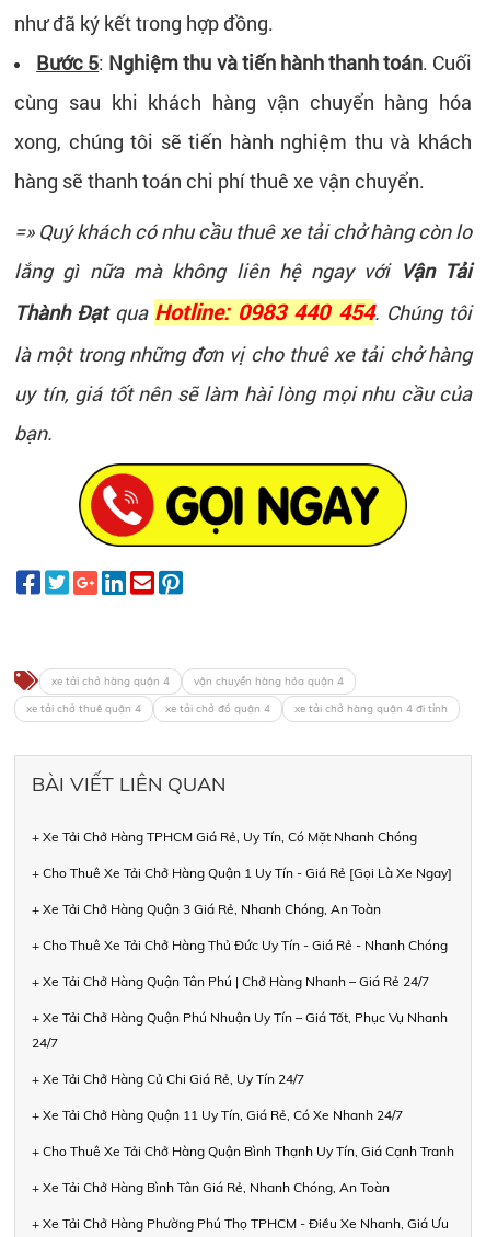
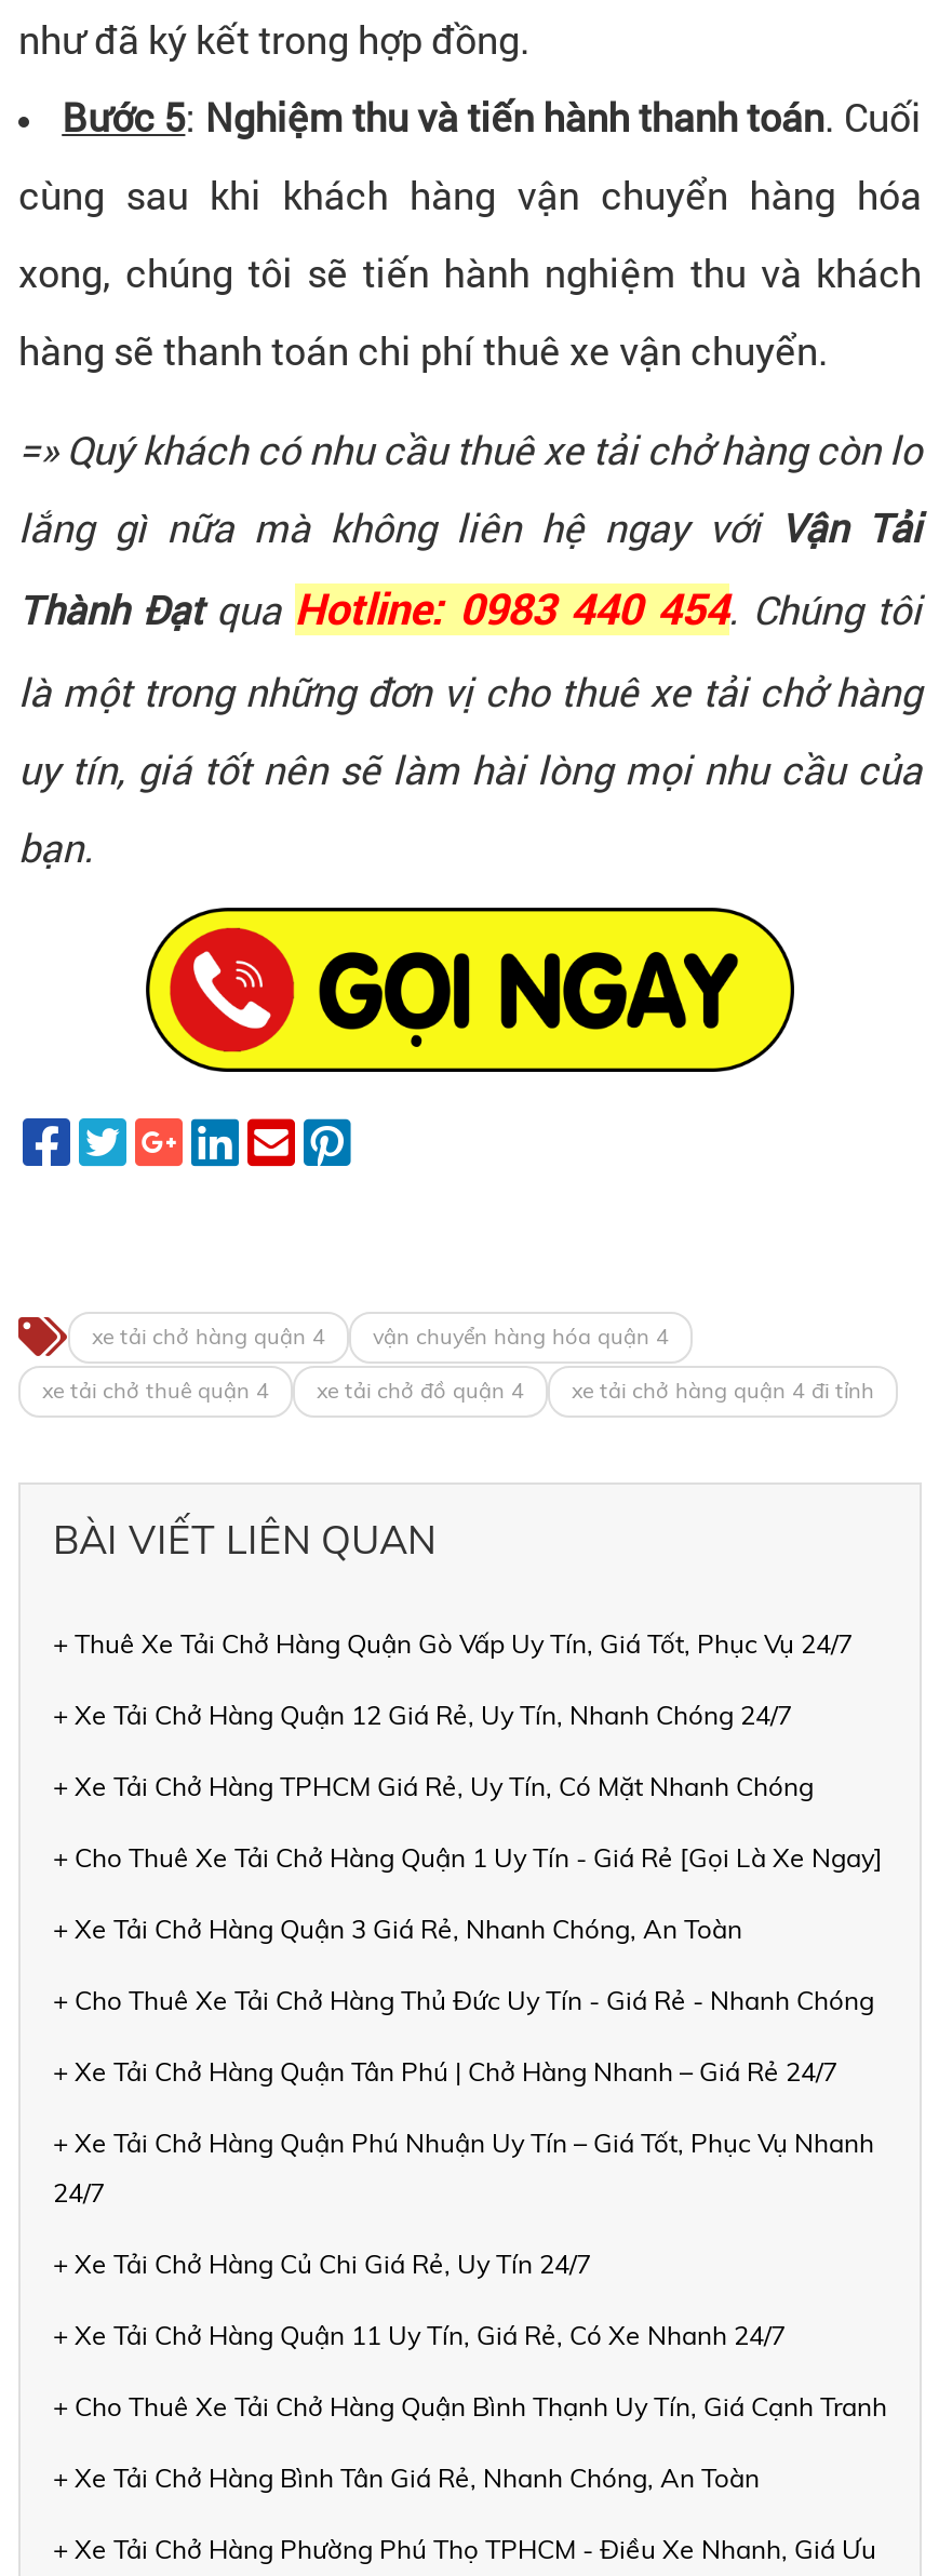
none -> [53,1627,853,1731] + Thuê Xe Tải Chở Hàng Quận Gò Vấp Uy Tín, Giá Tốt, Phục Vụ 24/7 | + Xe Tải Chở Hàng Quận 12 Giá Rẻ, Uy Tín, Nhanh Chóng 24/7

